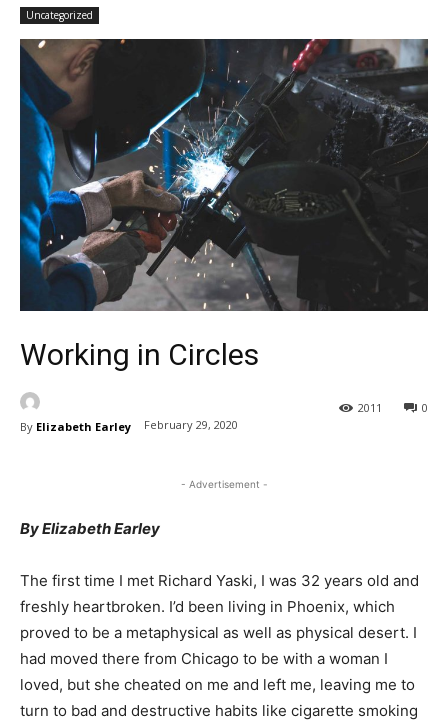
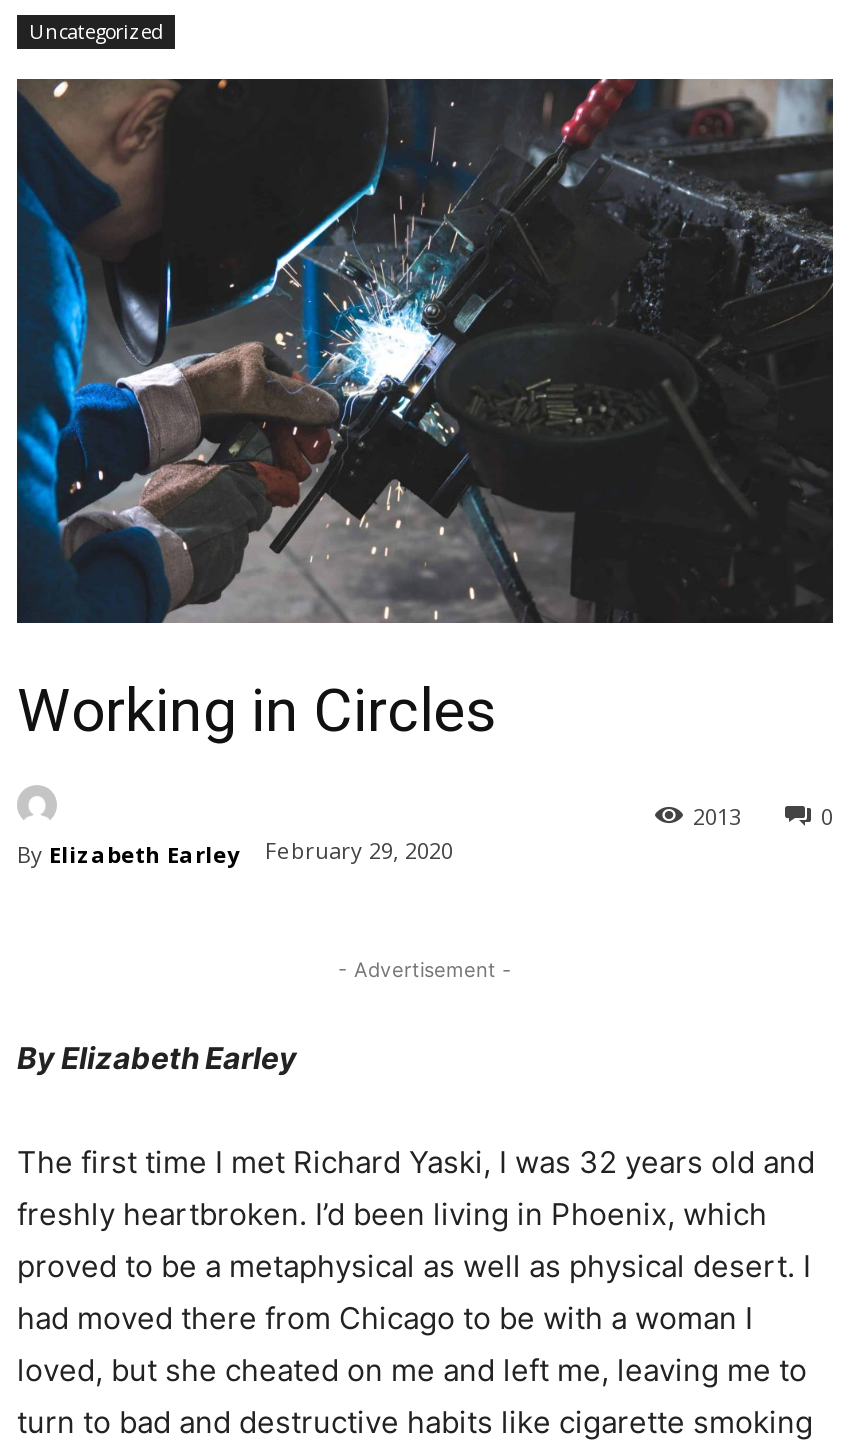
[358,400,382,415] 2011 -> [693,800,741,830] 2013

